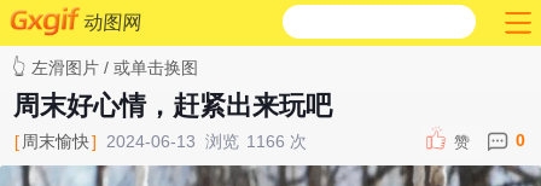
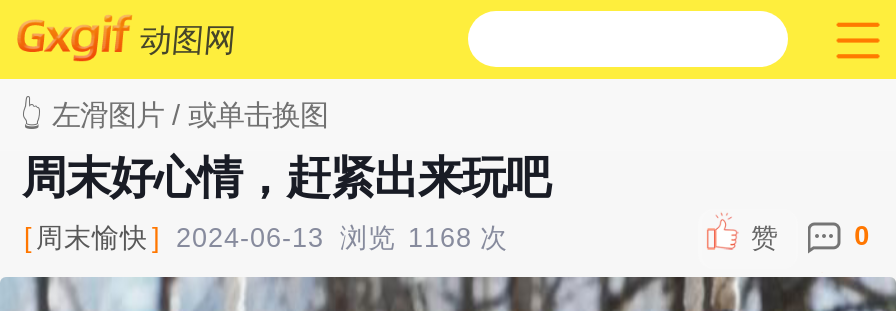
[14,133,307,151] [ 周末愉快 ] 2024-06-13 浏览 1166次 -> [24,223,508,253] [ 周末愉快 ] 2024-06-13 浏览 1168次

